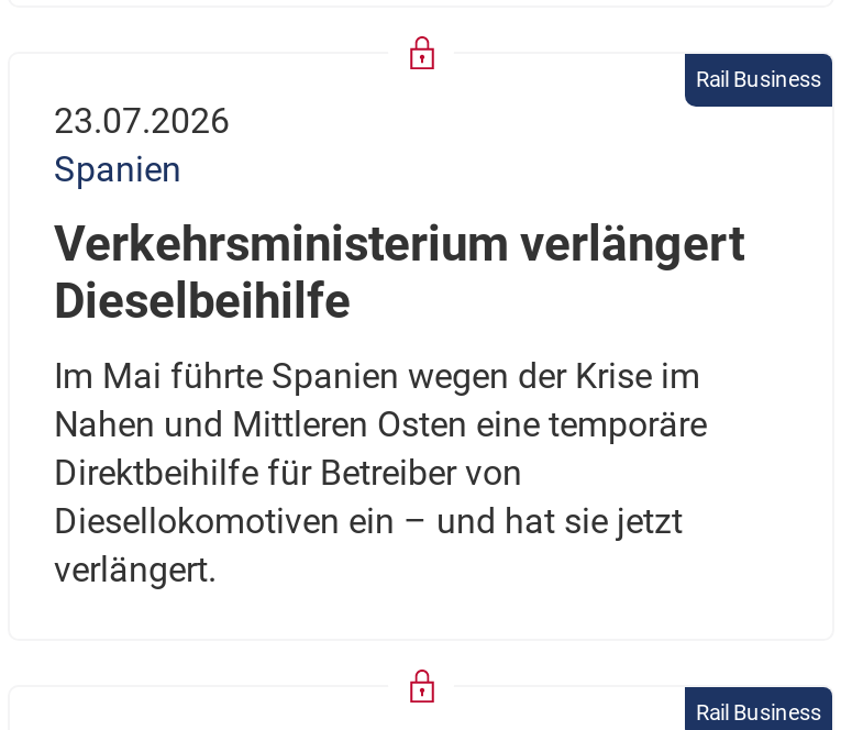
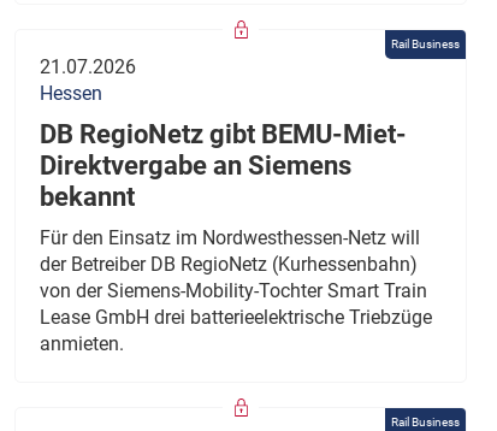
[54,100,230,190] 23.07.2026 | Spanien -> [40,55,136,104] 21.07.2026 | Hessen
[54,217,744,329] Verkehrsministerium verlängert | Dieselbeihilfe -> [40,119,407,211] DB RegioNetz gibt BEMU-Miet- | Direktvergabe an Siemens | bekannt
[54,355,707,590] Im Mai führte Spanien wegen der Krise im | Nahen und Mittleren Osten eine temporäre | Direktbeihilfe für Betreiber von | Diesellokomotiven ein – und hat sie jetzt | verlängert. -> [40,226,432,355] Für den Einsatz im Nordwesthessen-Netz will | der Betreiber DB RegioNetz (Kurhessenbahn) | von der Siemens-Mobility-Tochter Smart Train | Lease GmbH drei batterieelektrische Triebzüge | anmieten.

